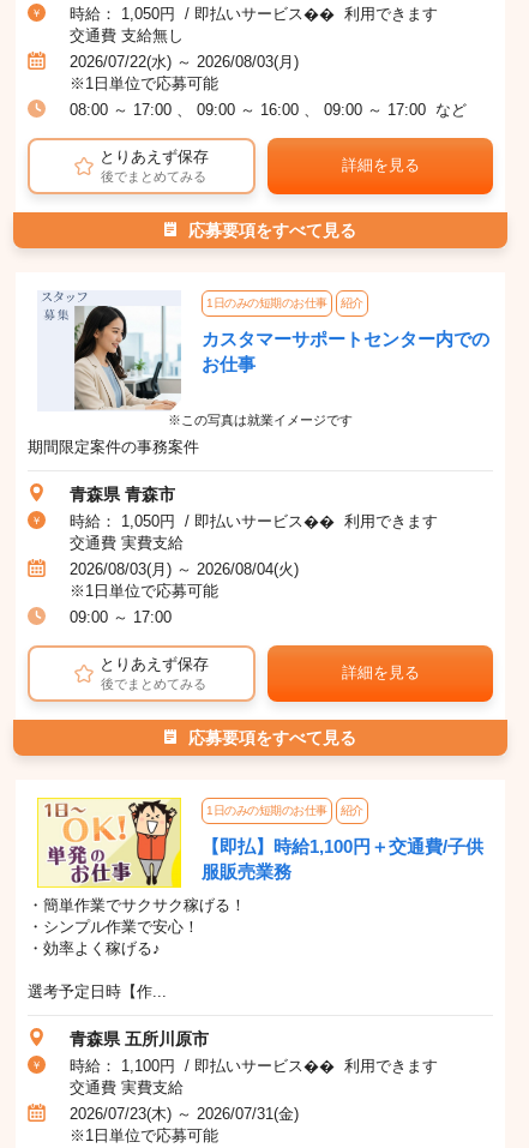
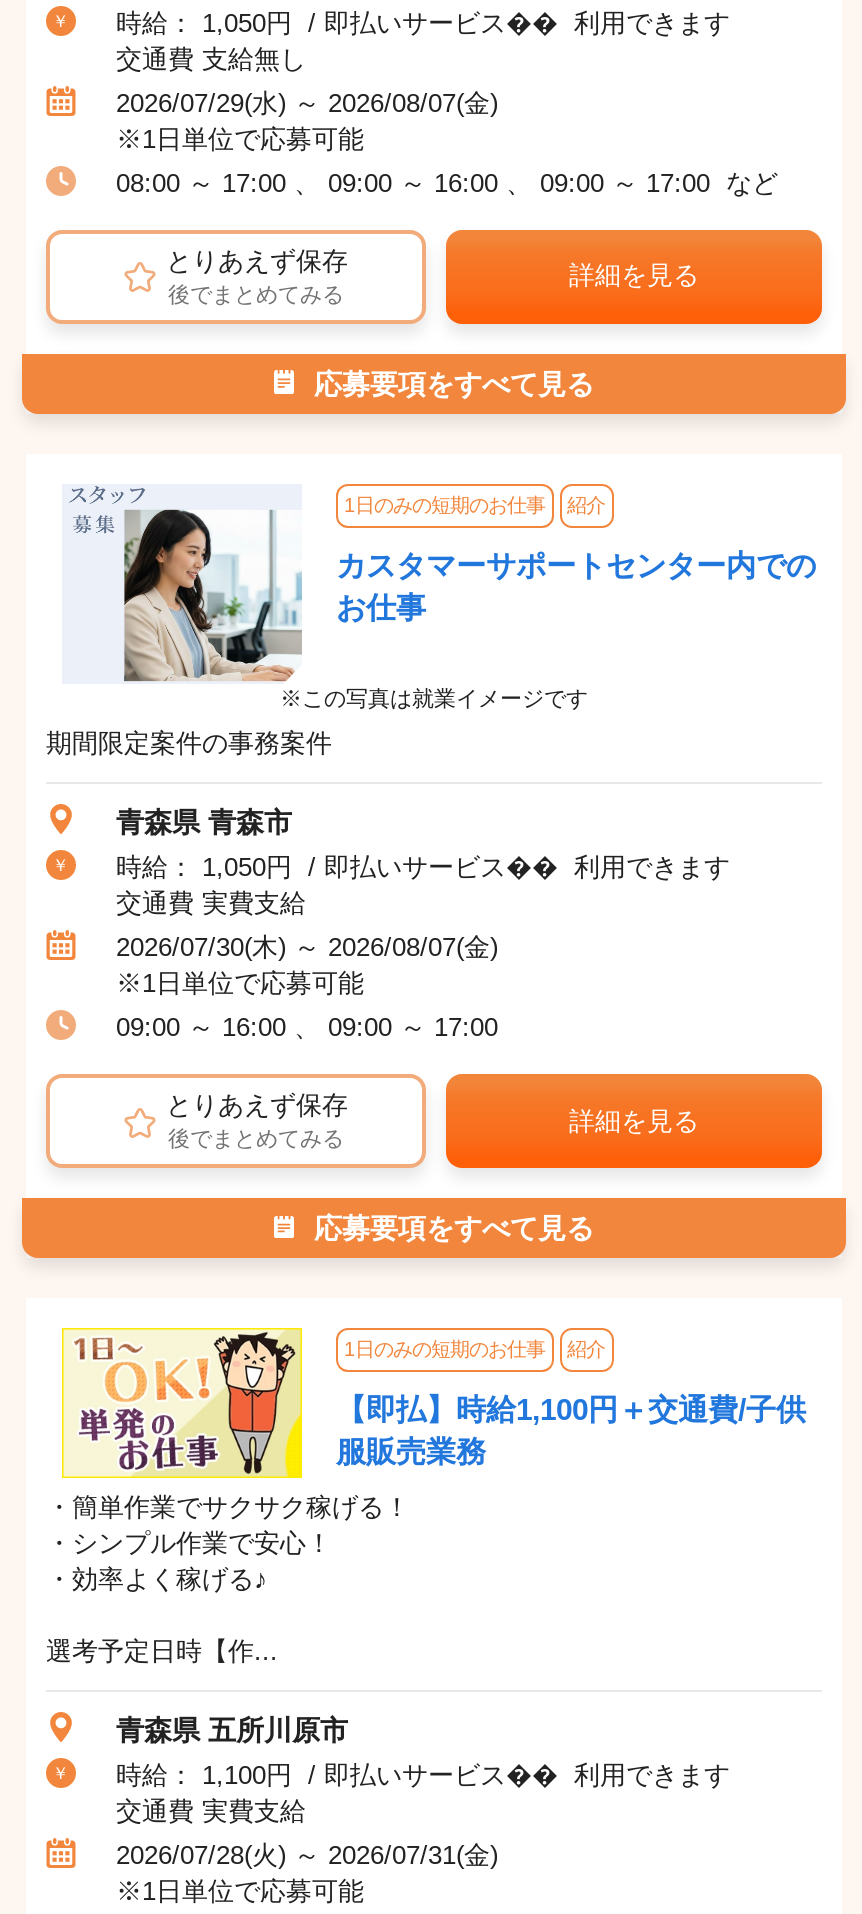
[70,53,299,71] 2026/07/22(水) ～ 2026/08/03(月) -> [116,88,498,118] 2026/07/29(水) ～ 2026/08/07(金)
[70,560,299,578] 2026/08/03(月) ～ 2026/08/04(火) -> [116,933,498,963] 2026/07/30(木) ～ 2026/08/07(金)
[70,608,172,626] 09:00 ～ 17:00 -> [116,1013,498,1043] 09:00 ～ 16:00 、 09:00 ～ 17:00
[70,1104,299,1122] 2026/07/23(木) ～ 2026/07/31(金) -> [116,1841,498,1871] 2026/07/28(火) ～ 2026/07/31(金)

